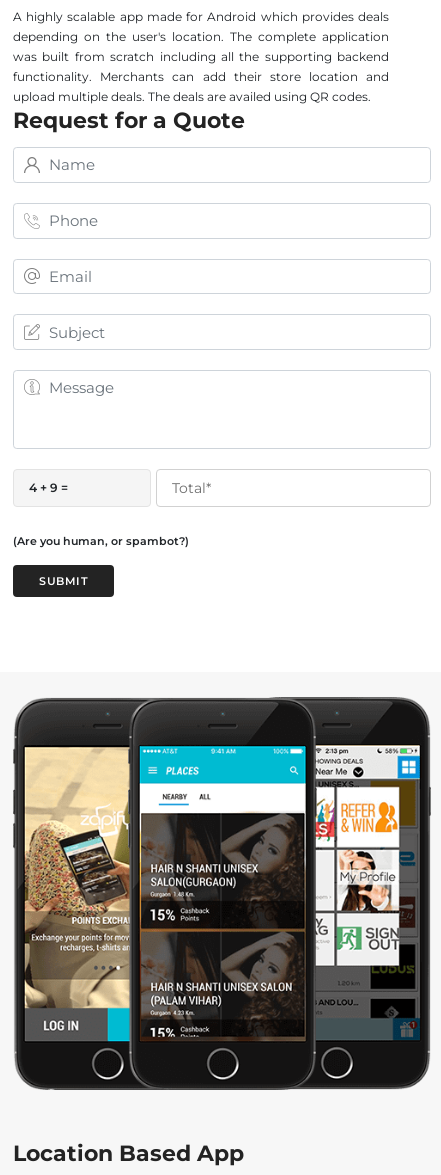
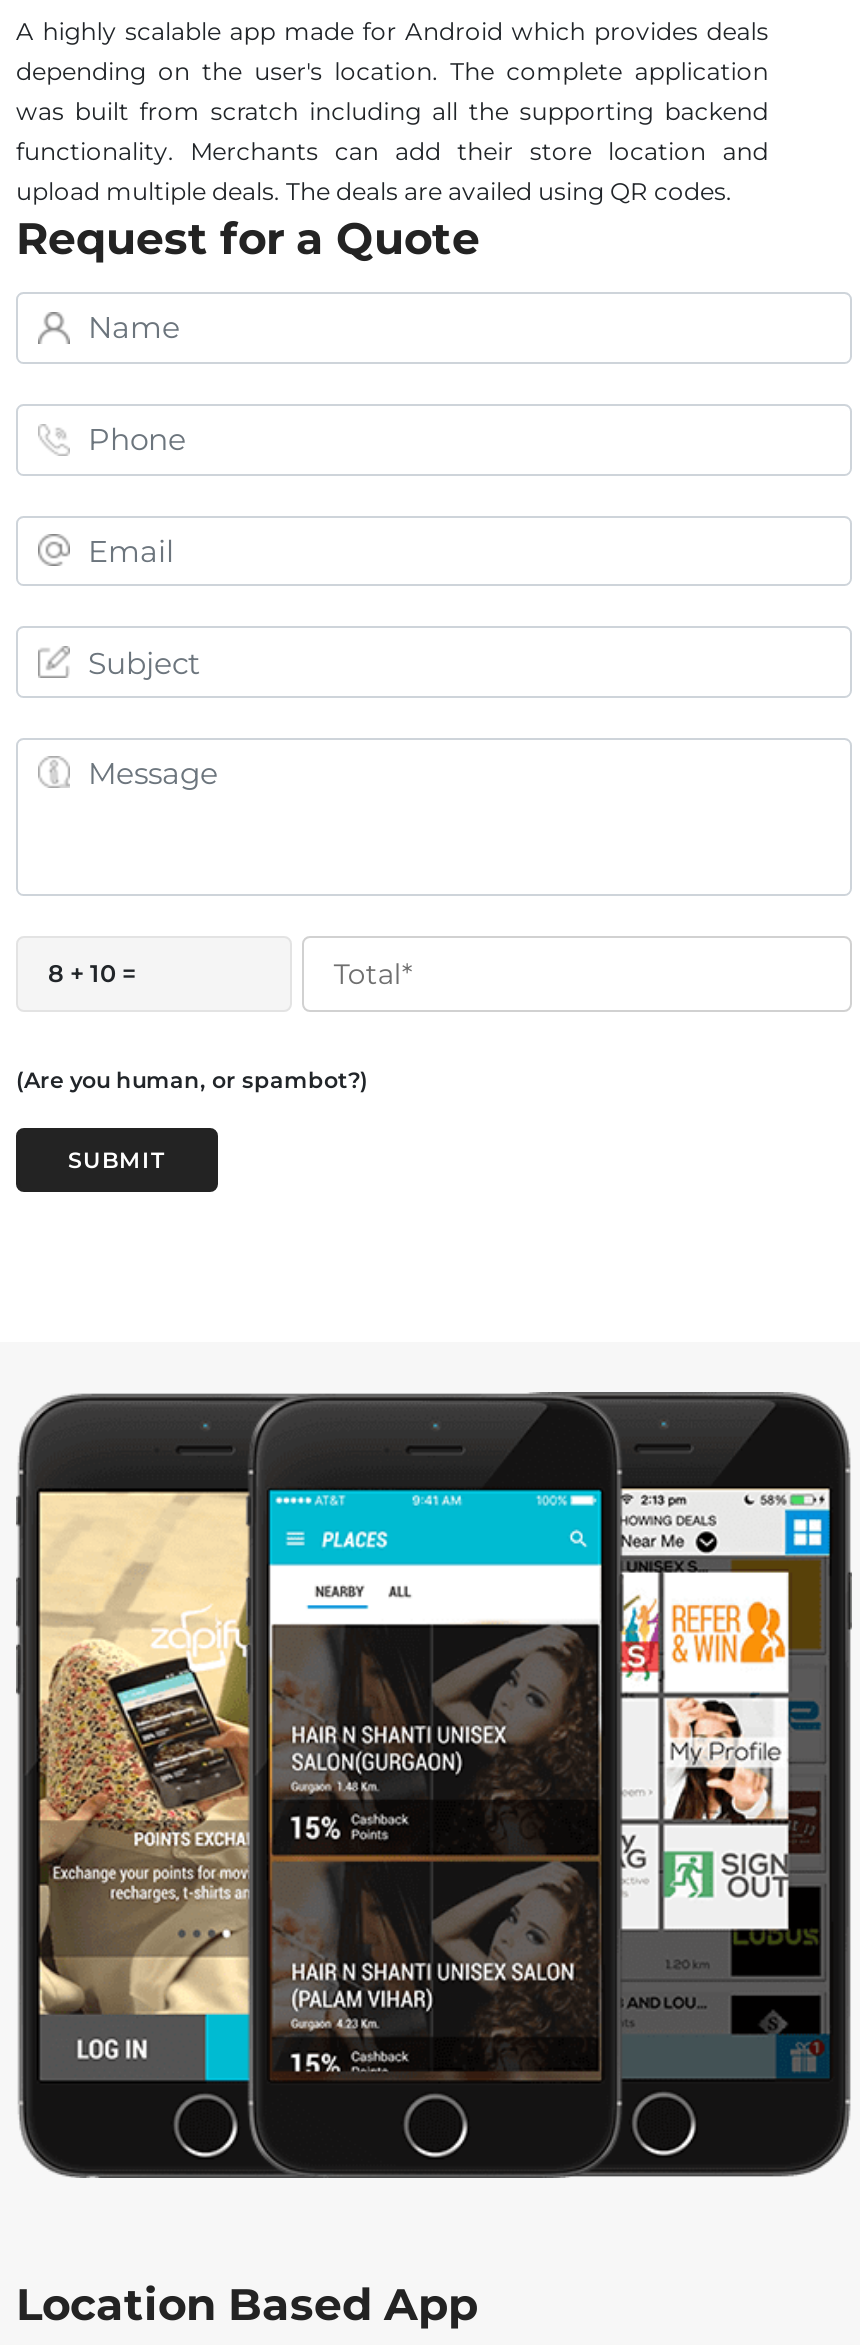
[29,480,68,495] 4 + 9 = -> [48,958,136,988] 8 + 10 =

